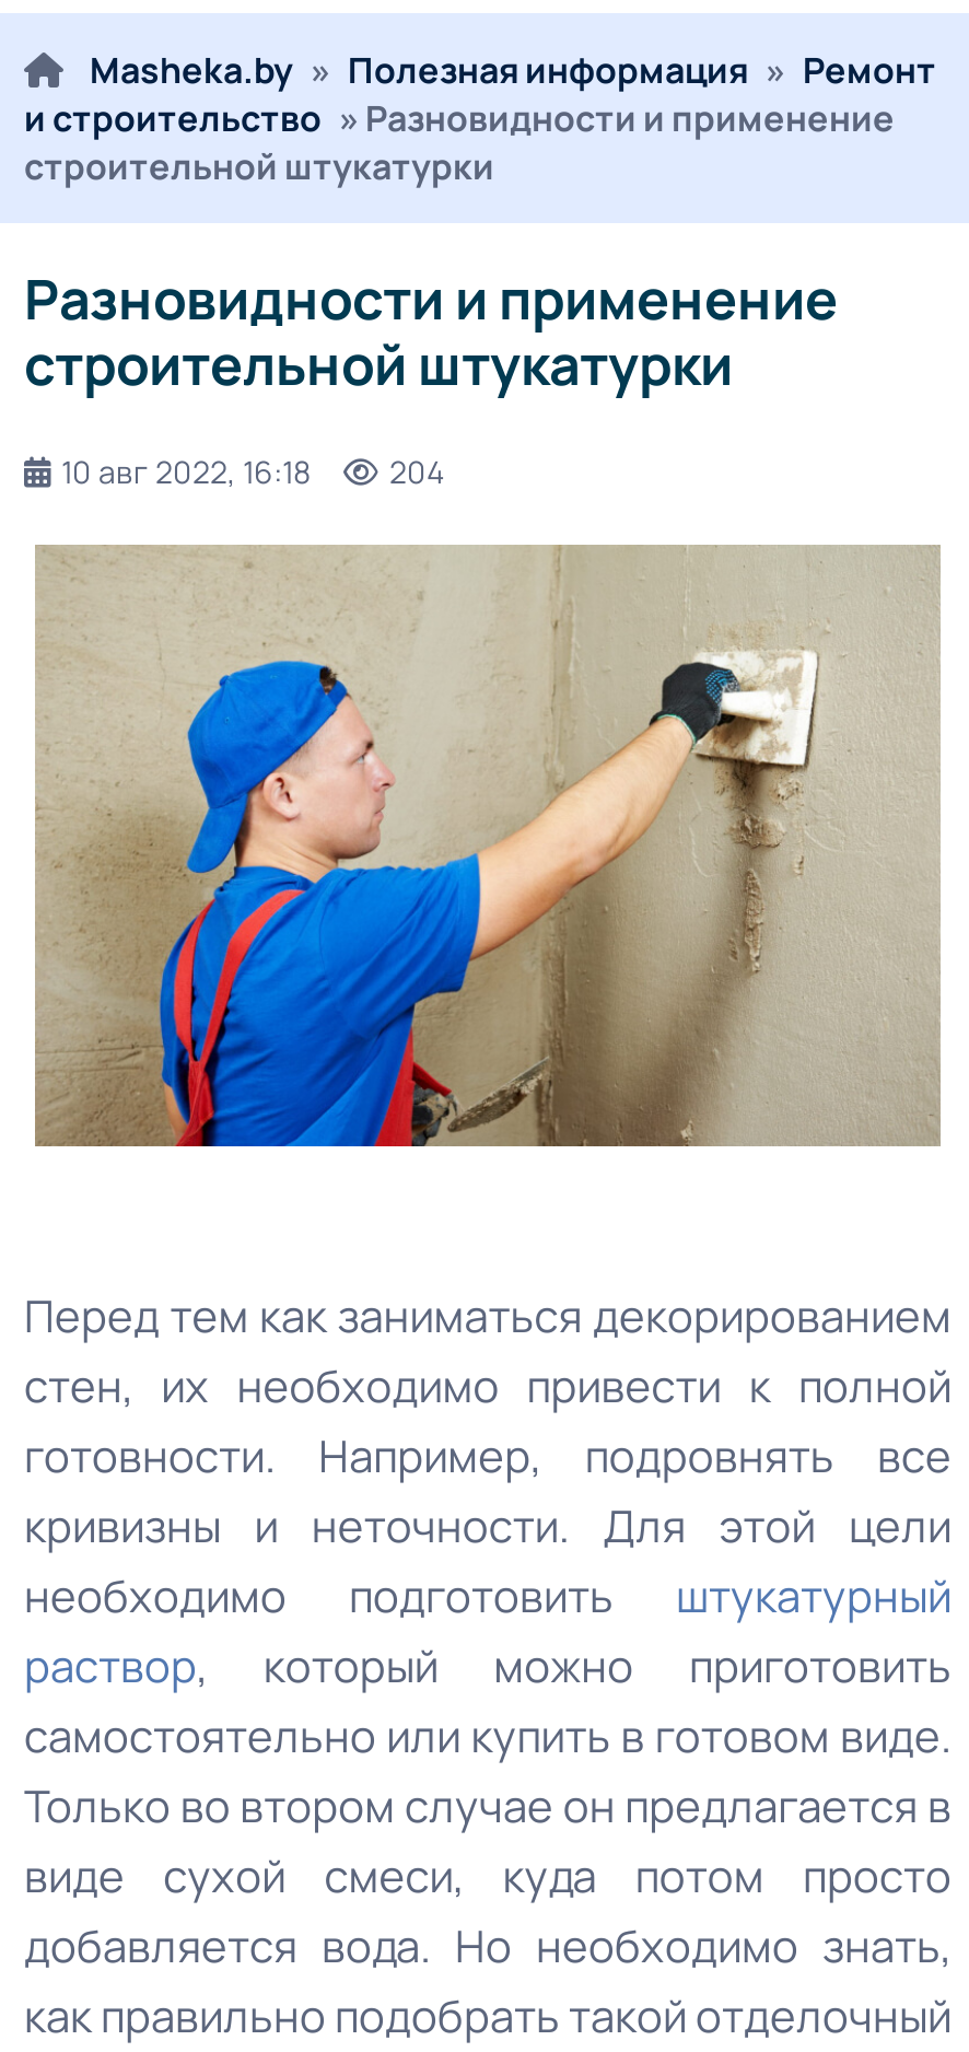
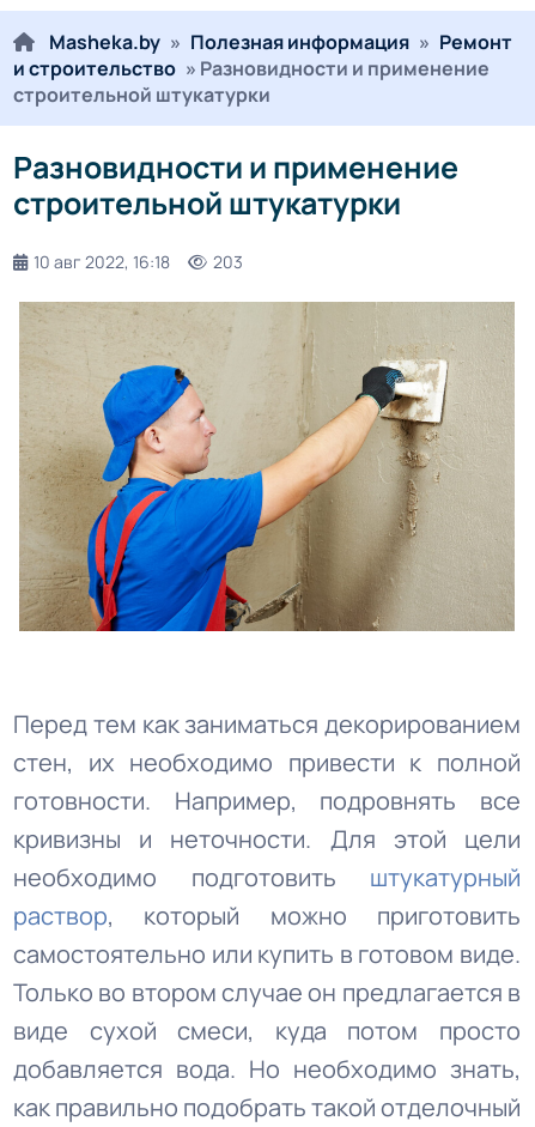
[61,451,444,492] 10 авг 2022, 16:18 204 -> [34,250,243,273] 10 авг 2022, 16:18 203

